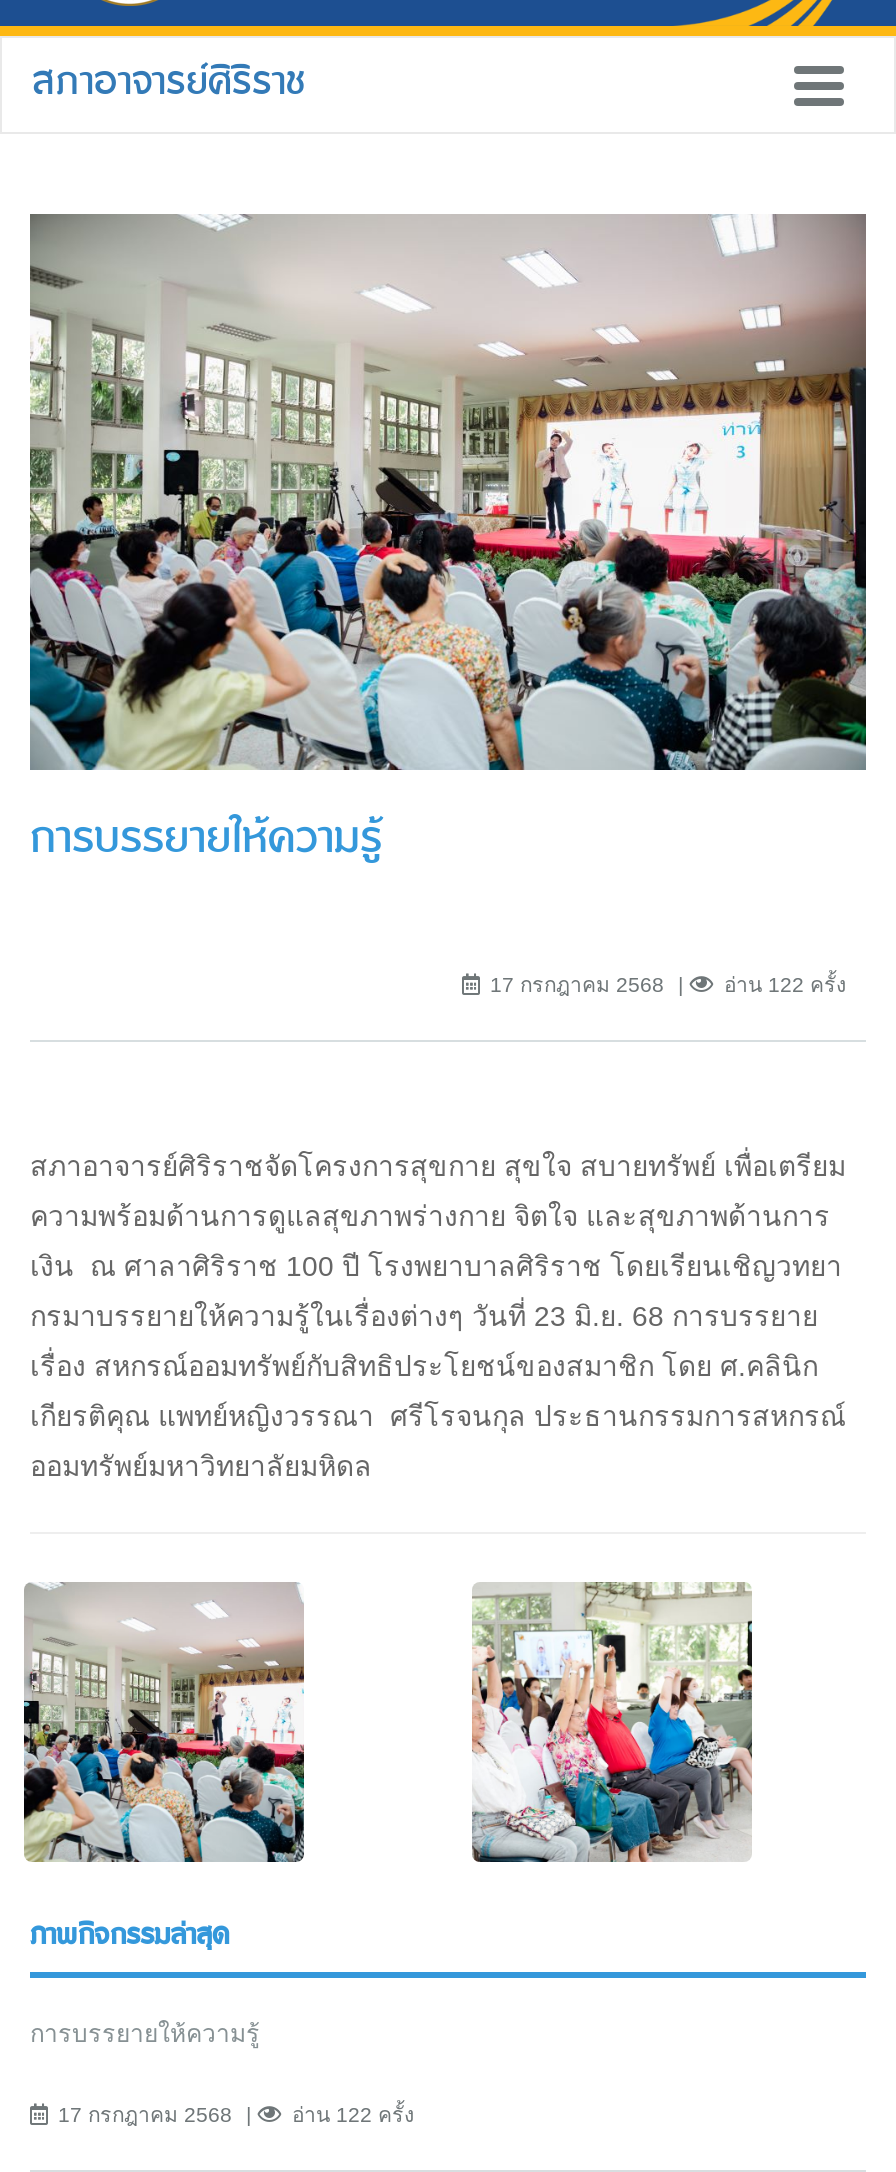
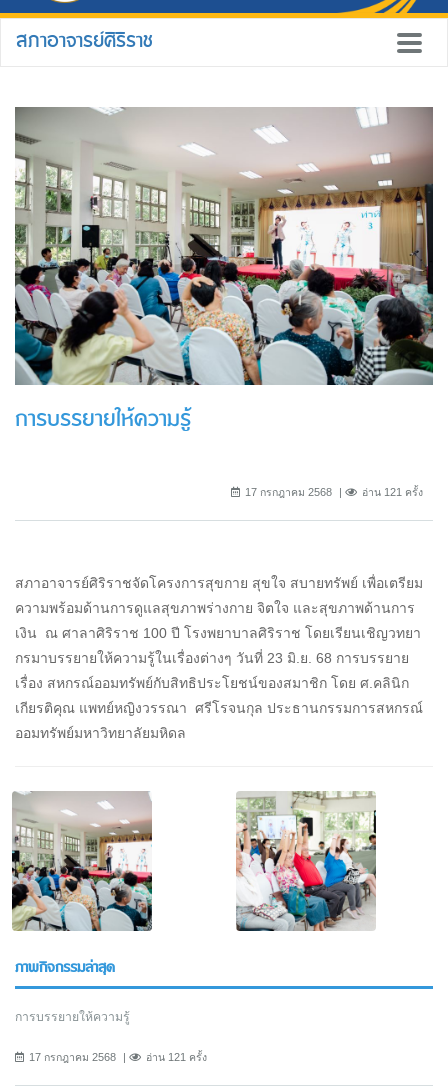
[724,973,846,997] อ่าน 122 ครั้ง -> [362,486,423,498] อ่าน 121 ครั้ง
[292,2103,414,2127] อ่าน 122 ครั้ง -> [146,1051,207,1063] อ่าน 121 ครั้ง

